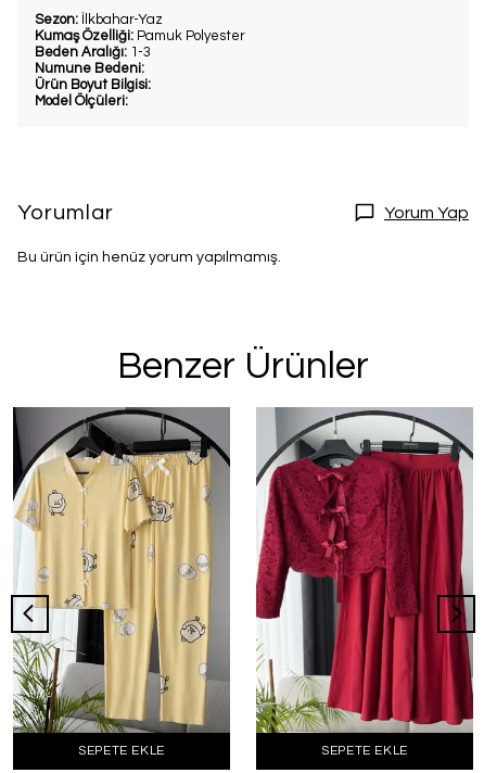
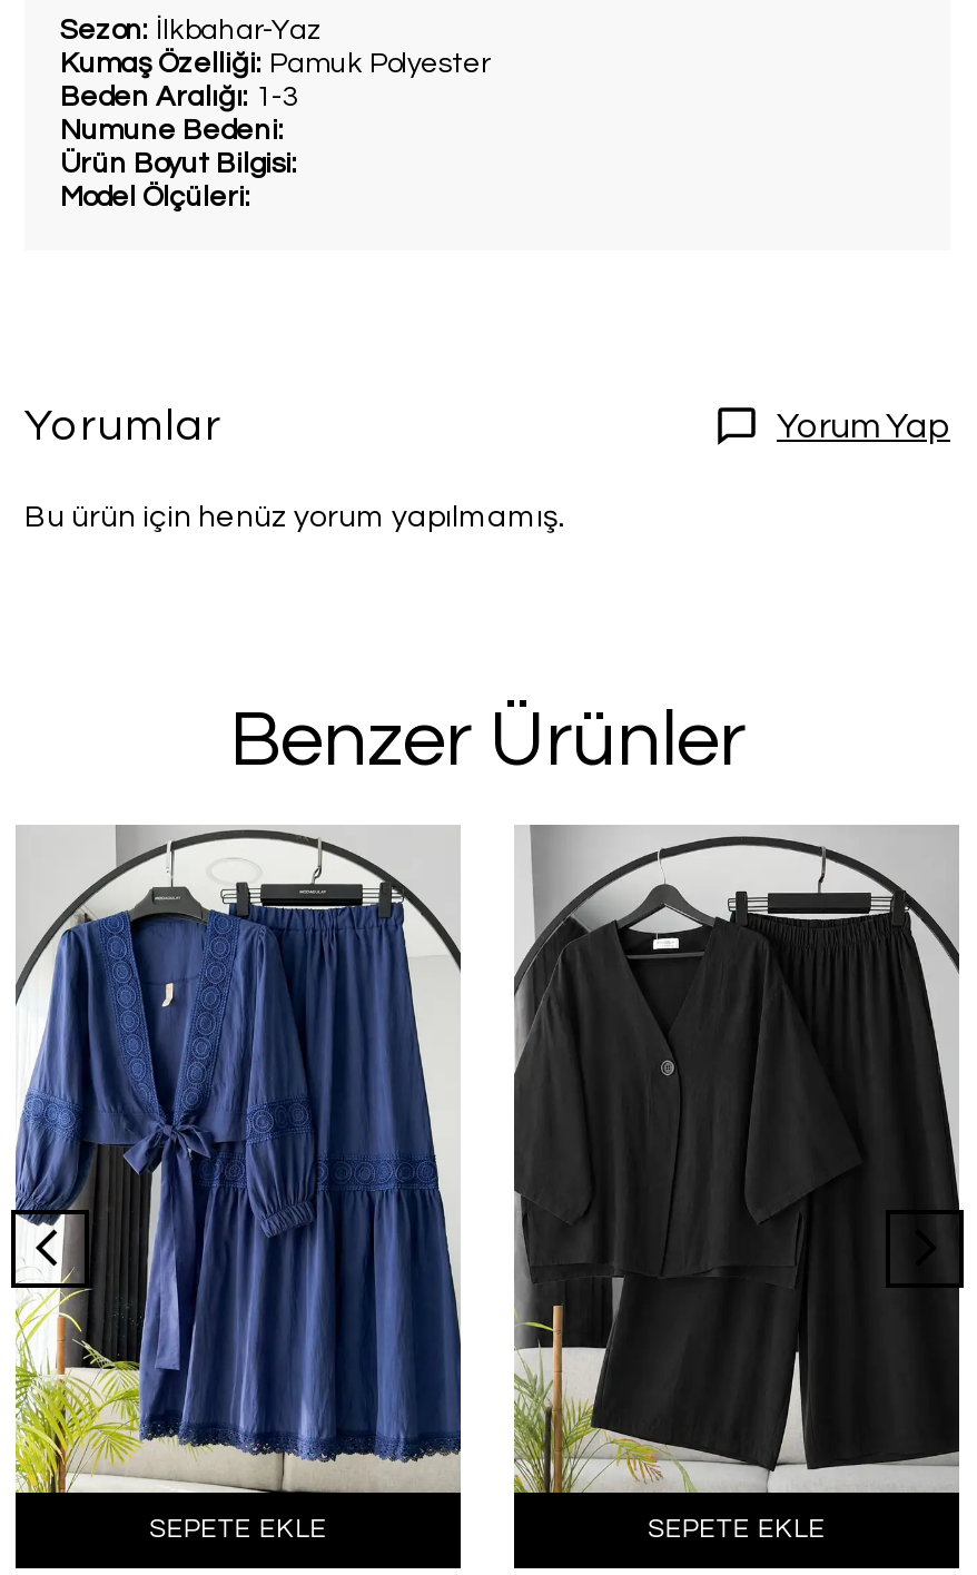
[12,407,231,733] [image] -> [13,827,461,1495] [image]
[255,408,474,733] [image] -> [512,825,961,1493] [image]

